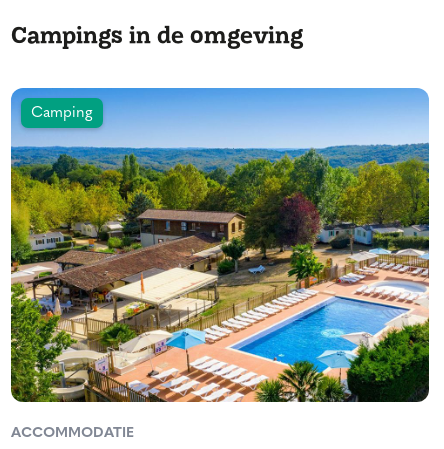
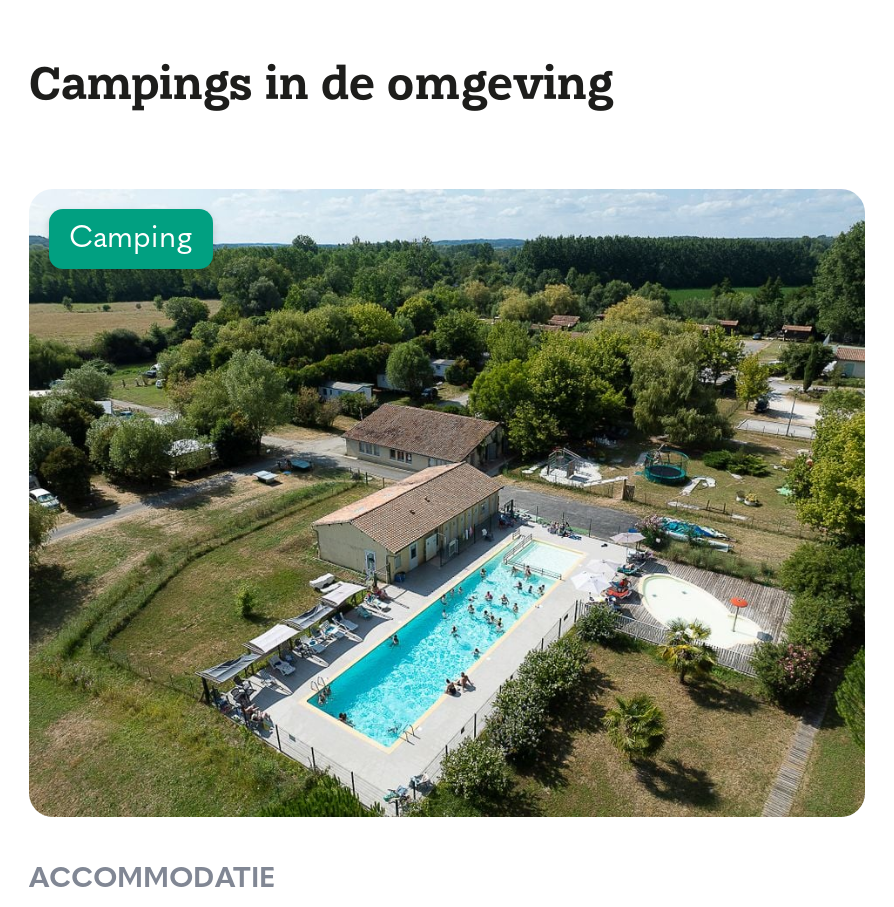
[10,87,430,403] [image] -> [27,189,867,819] [image]

